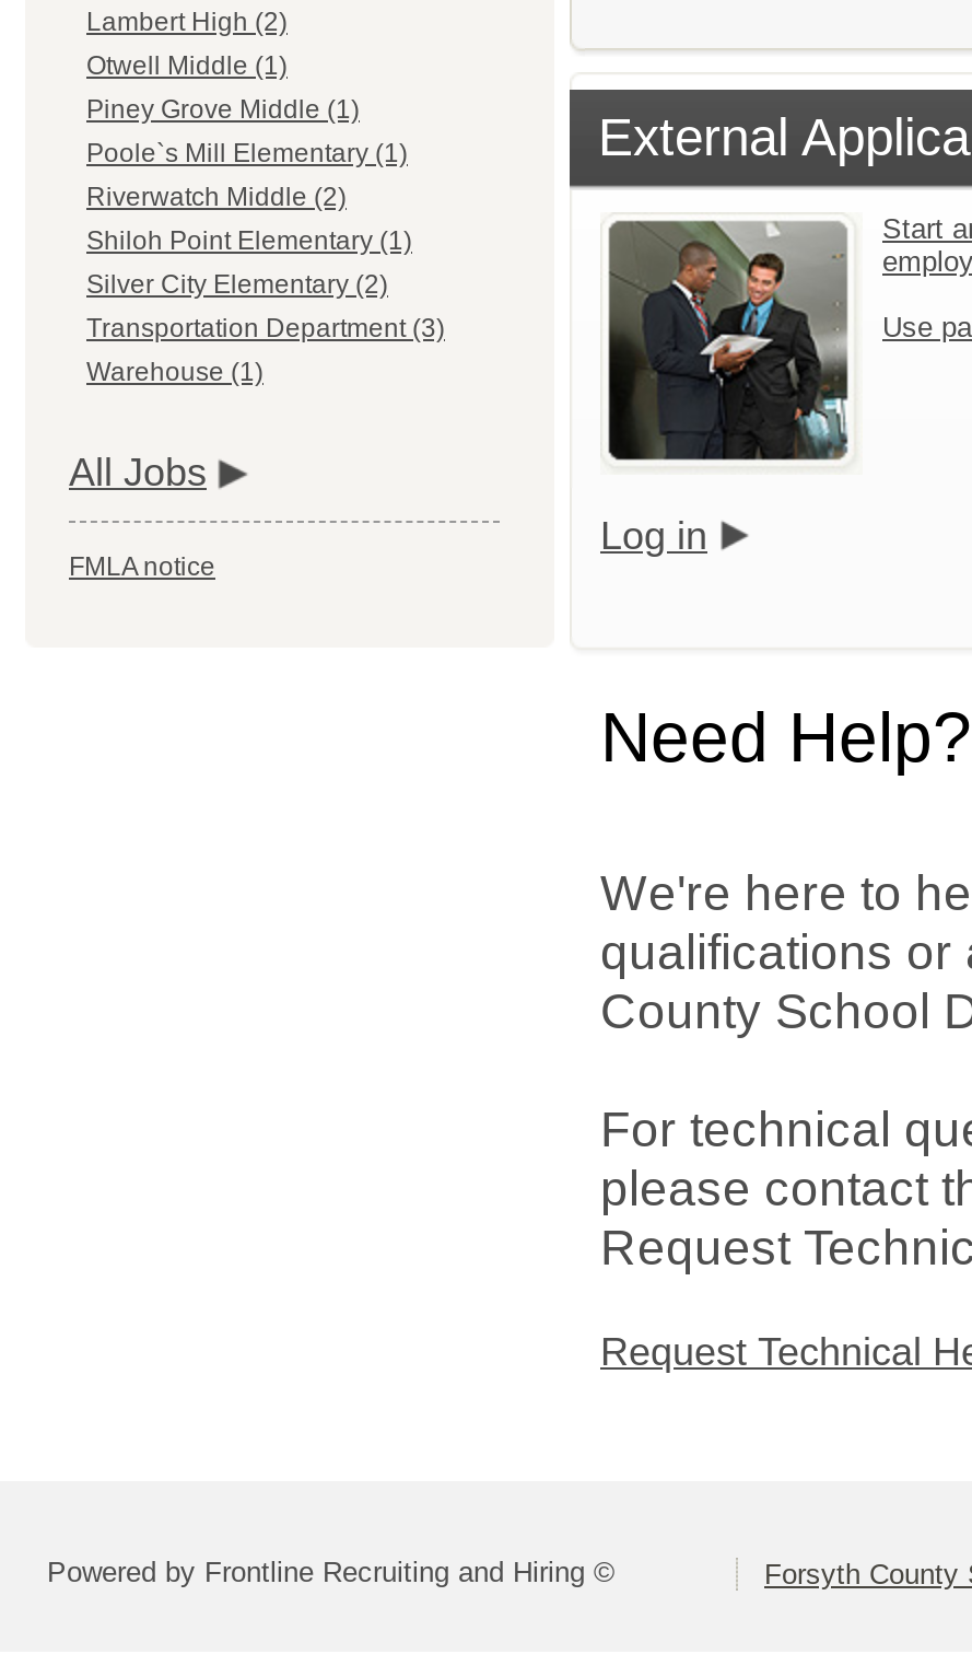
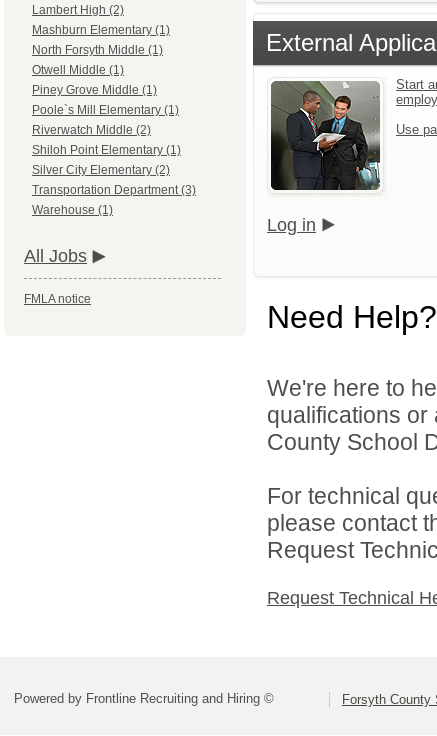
moved [69,51,445,583] -> [24,63,196,306]: Otwell Middle (1) | Piney Grove Middle (1) | Poole`s Mill Elementary (1) | ... | All Jobs | FMLA notice
none -> [32,23,170,57] Mashburn Elementary (1) | North Forsyth Middle (1)

